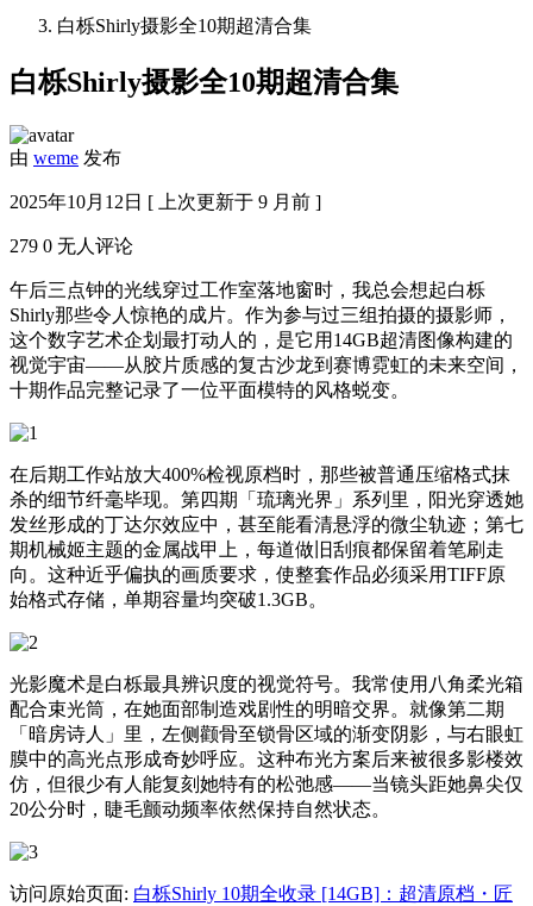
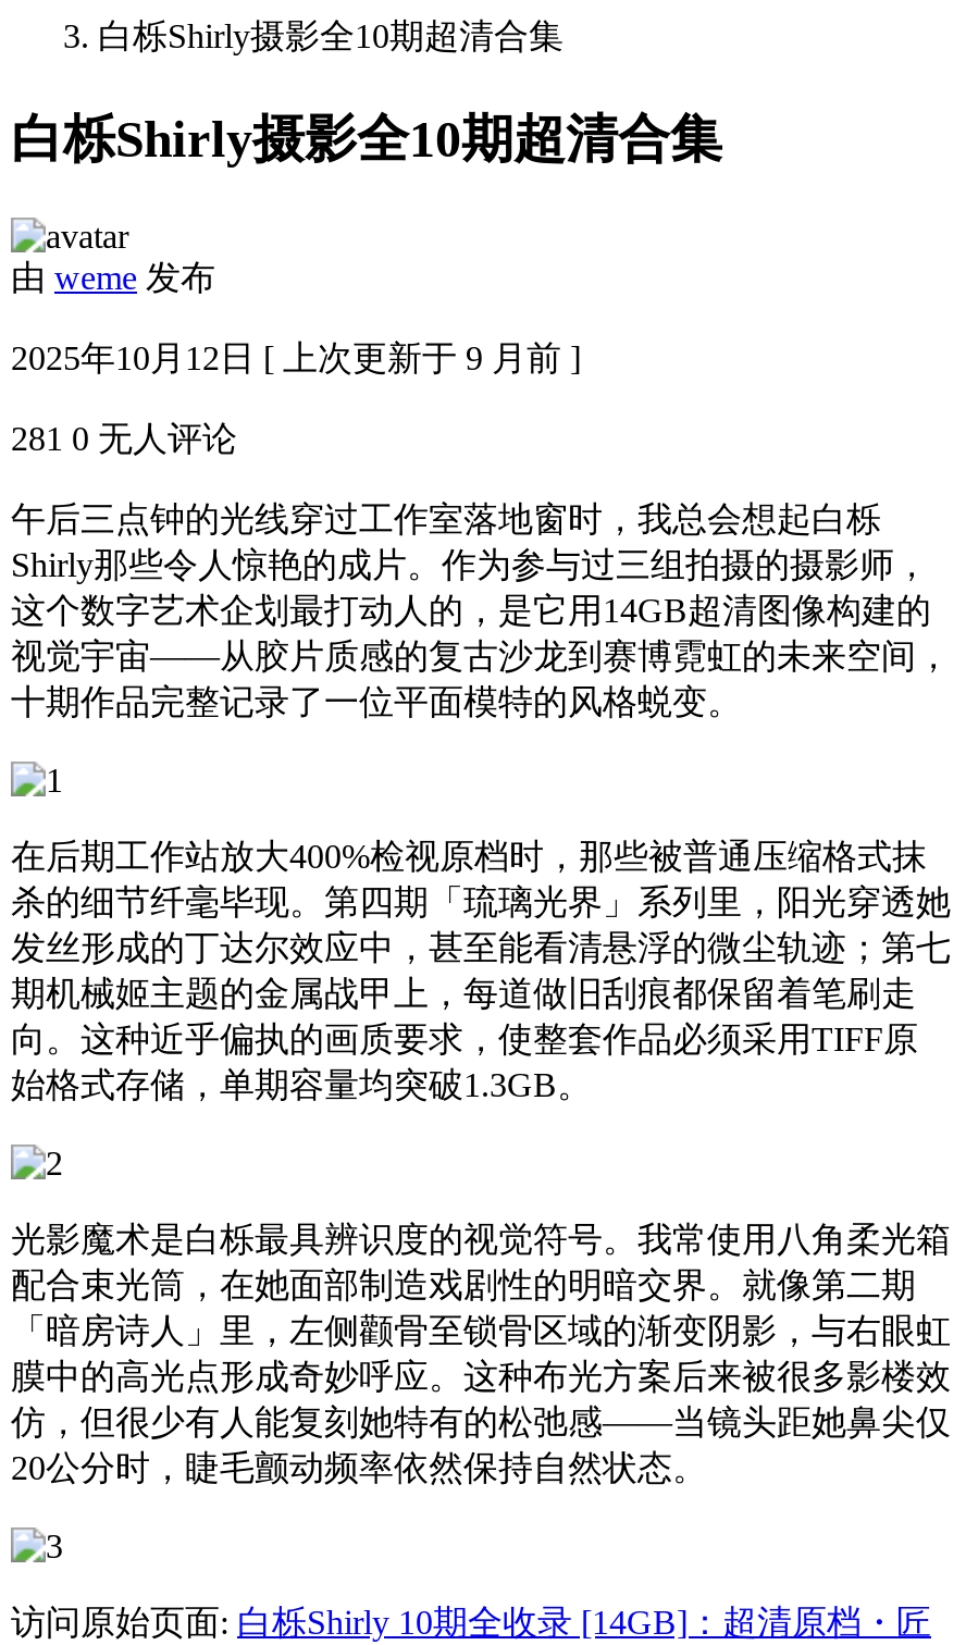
[10,235,133,255] 279 0无人评论 -> [11,419,237,456] 281 0无人评论

